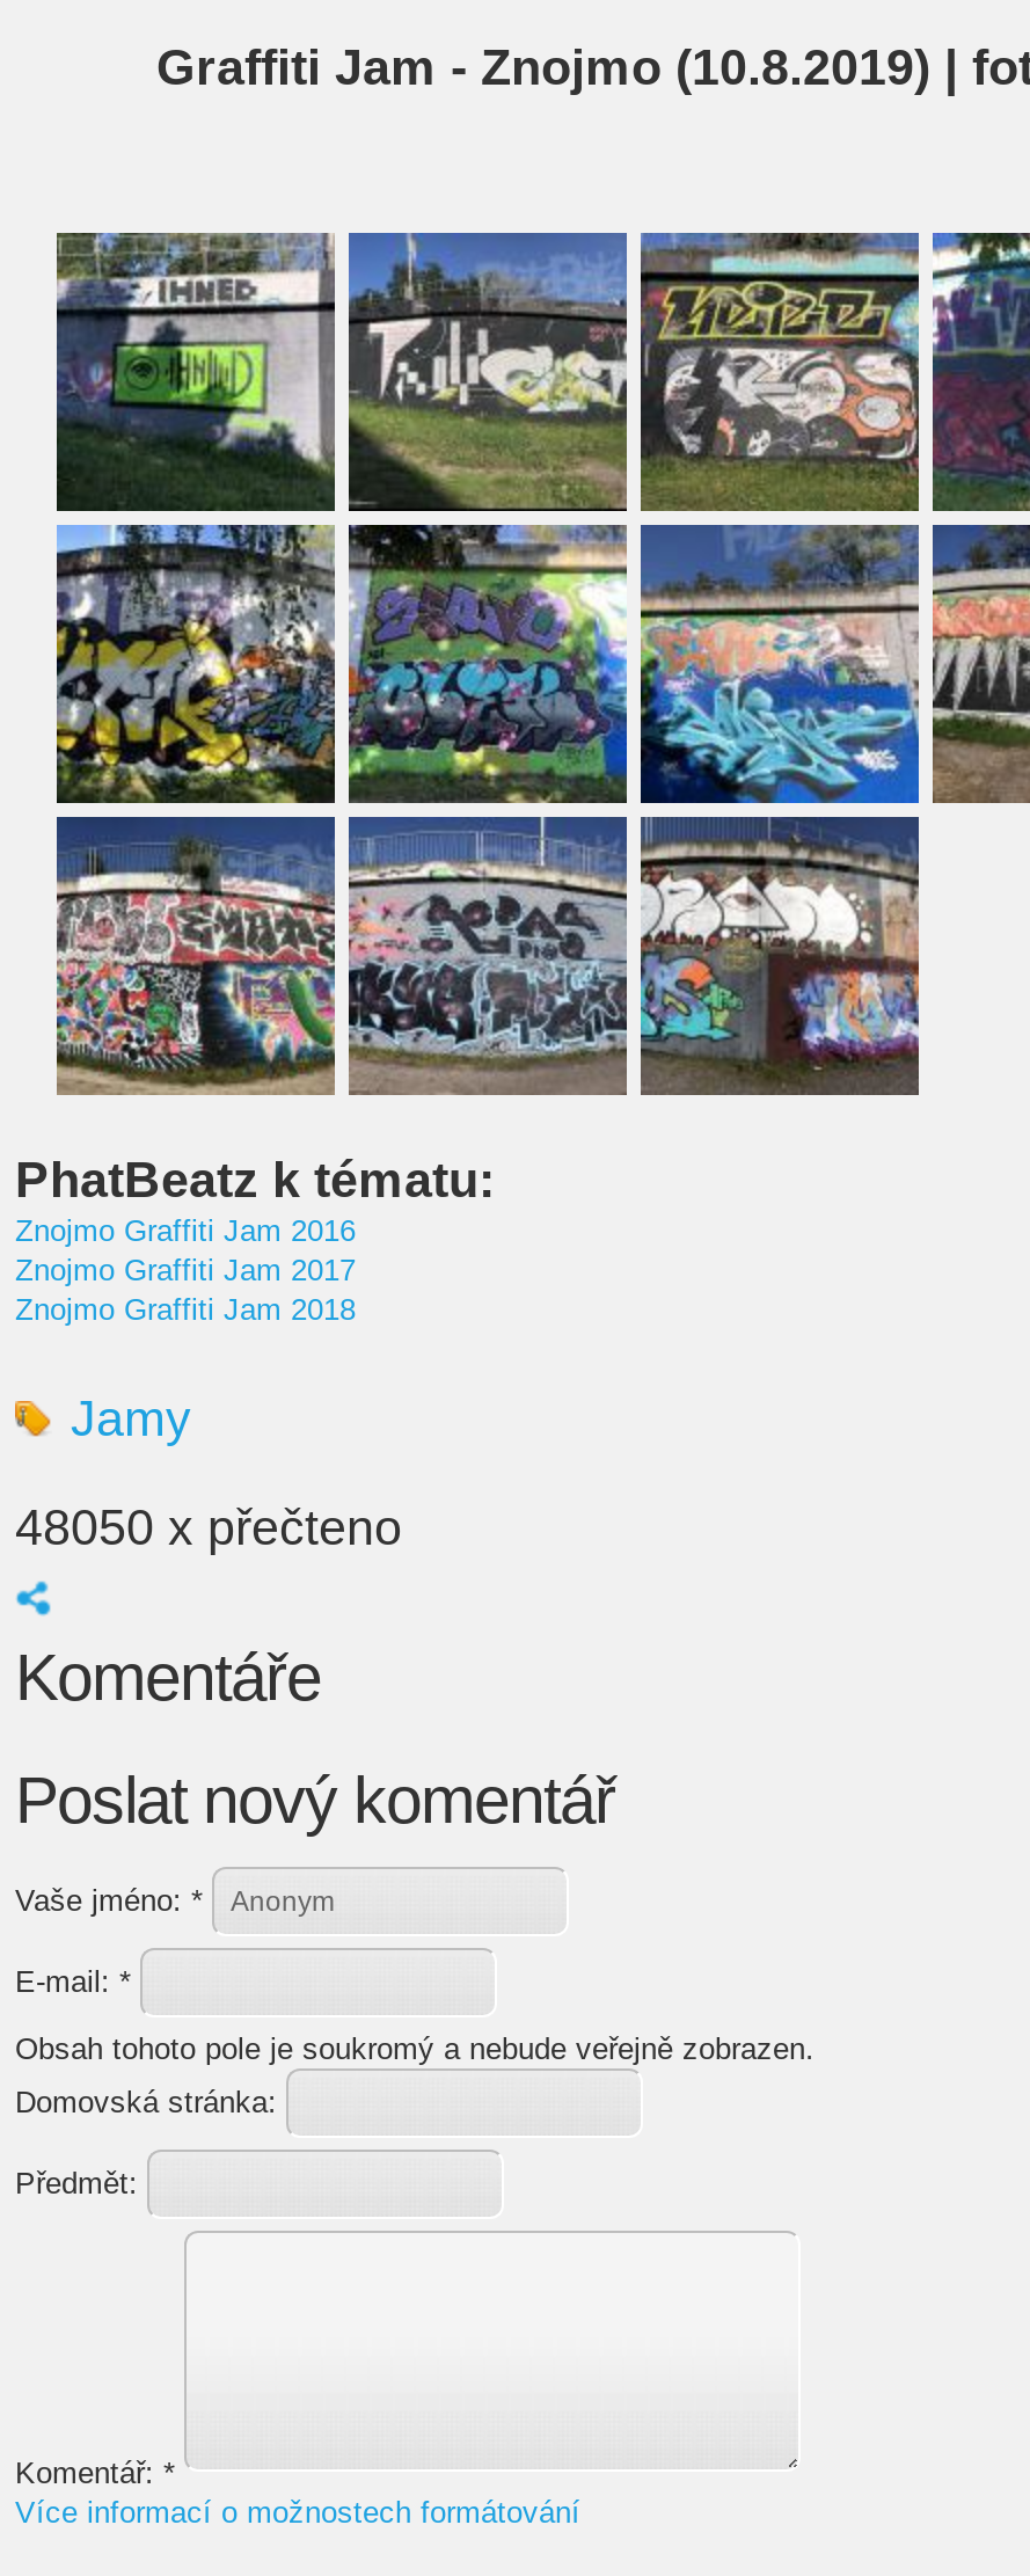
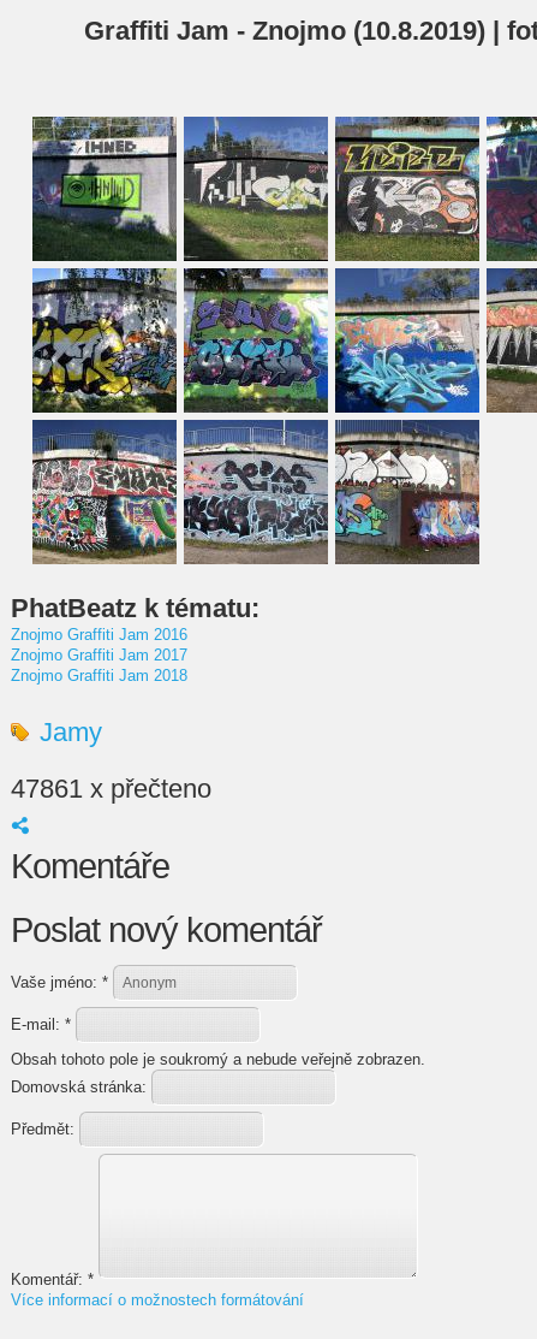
[15,1497,402,1555] 48050 x přečteno -> [11,773,211,803] 47861 x přečteno

